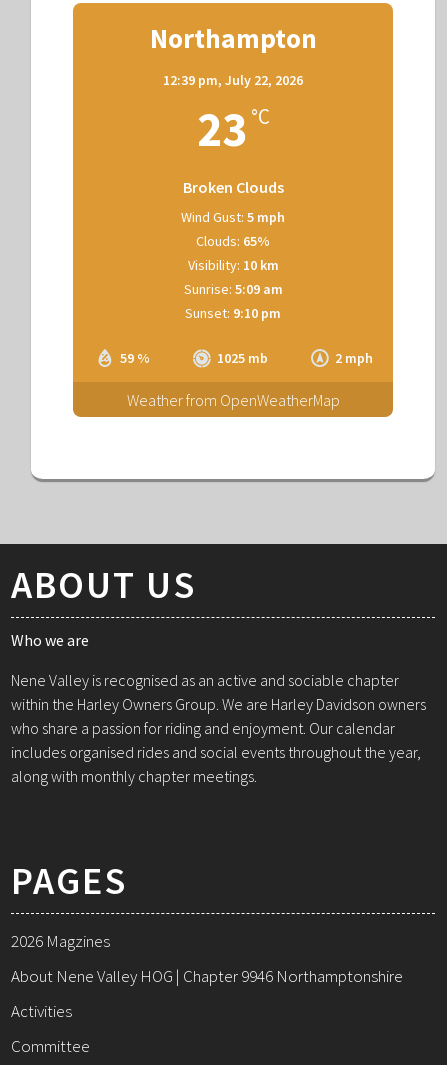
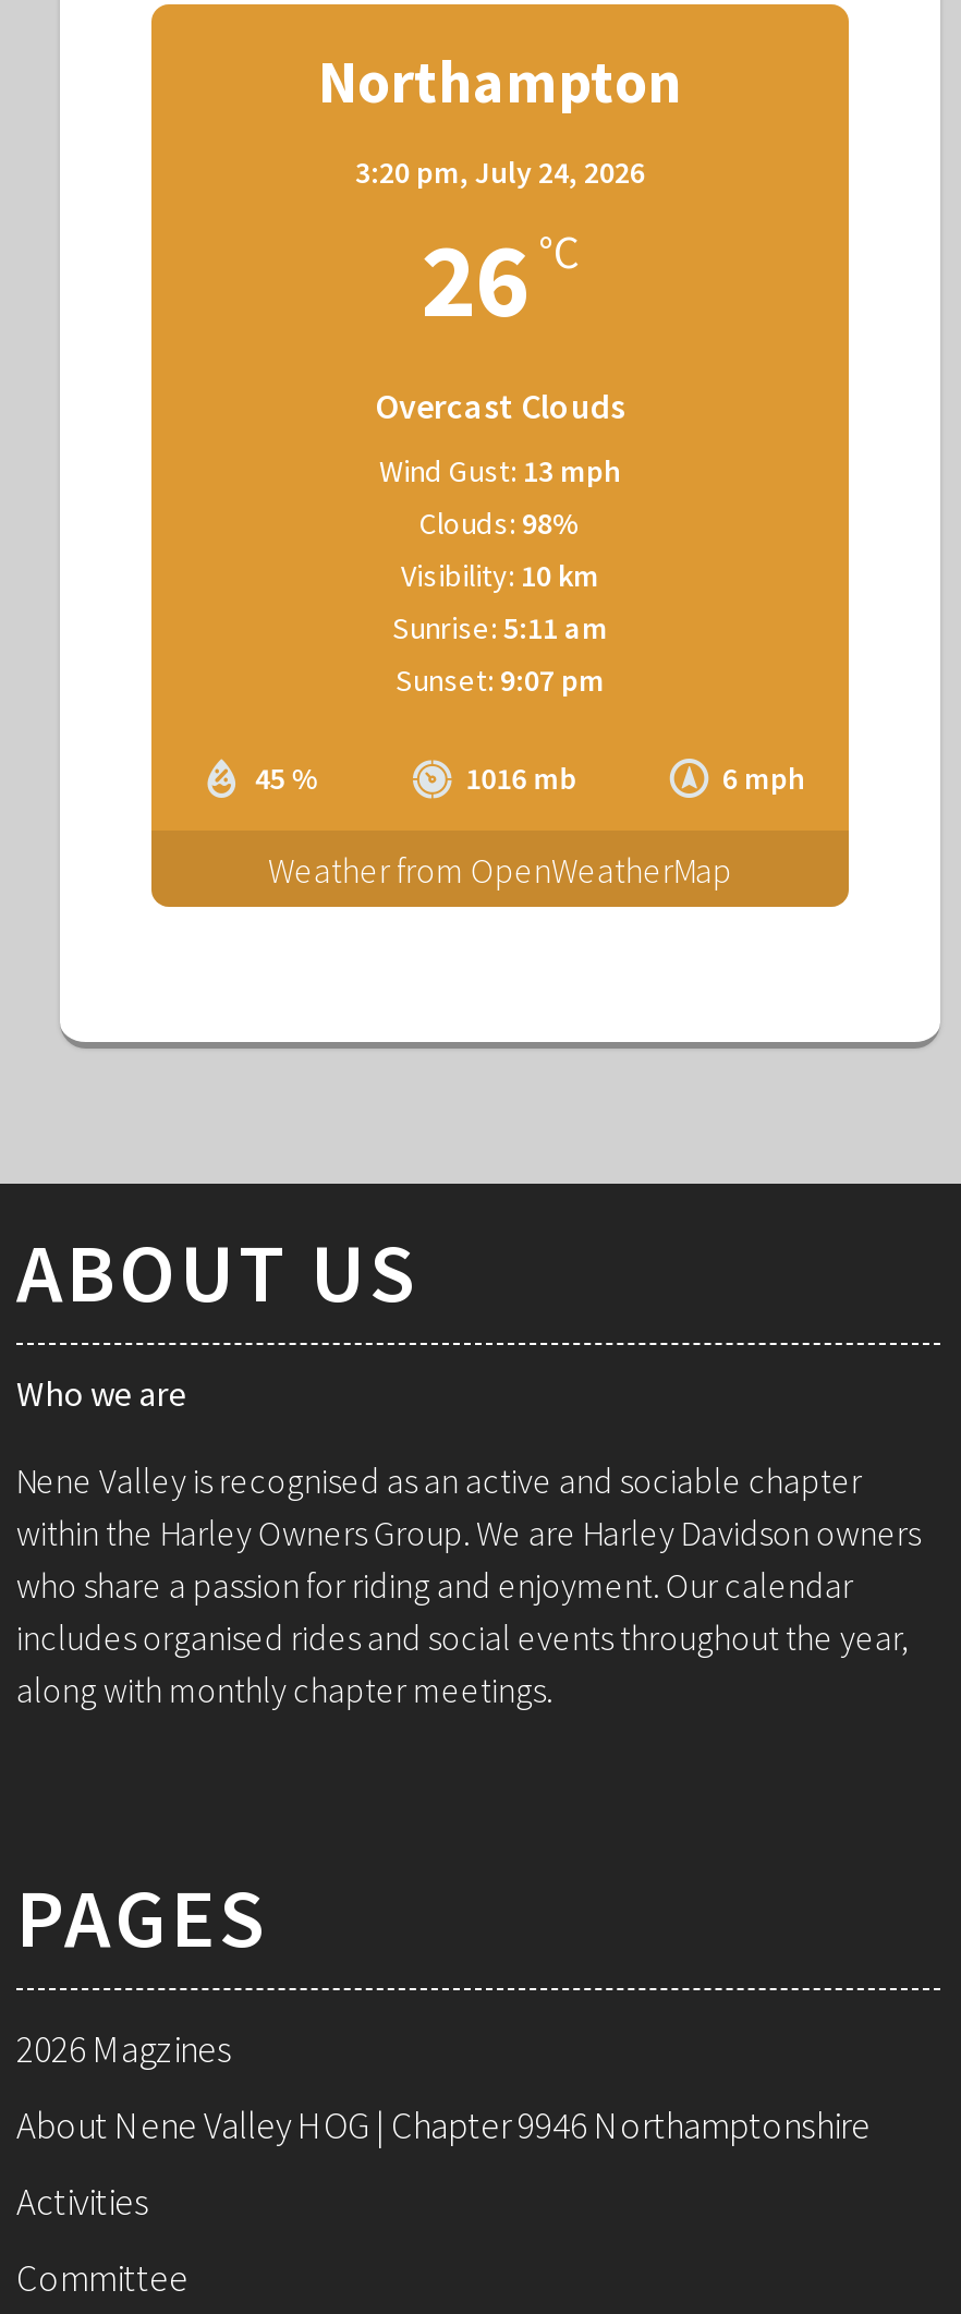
[163,71,303,89] 12:39 pm, July 22, 2026 -> [355,153,645,192] 3:20 pm, July 24, 2026
[196,99,269,159] 23 °C -> [421,214,580,345] 26 °C
[182,177,283,197] Broken Clouds -> [375,384,625,428] Overcast Clouds
[181,208,285,226] Wind Gust: 5 mph -> [379,452,621,491] Wind Gust: 13 mph
[196,232,270,250] Clouds: 65% -> [419,504,581,543] Clouds: 98%
[183,280,282,298] Sunrise: 5:09 am -> [392,609,608,648] Sunrise: 5:11 am
[185,304,281,322] Sunset: 9:10 pm -> [396,661,605,700] Sunset: 9:07 pm
[120,349,150,367] 59 % -> [255,759,320,798] 45 %
[217,349,268,367] 1025 mb -> [466,759,577,798] 1016 mb
[335,349,373,367] 2 mph -> [722,759,805,798] 6 mph

